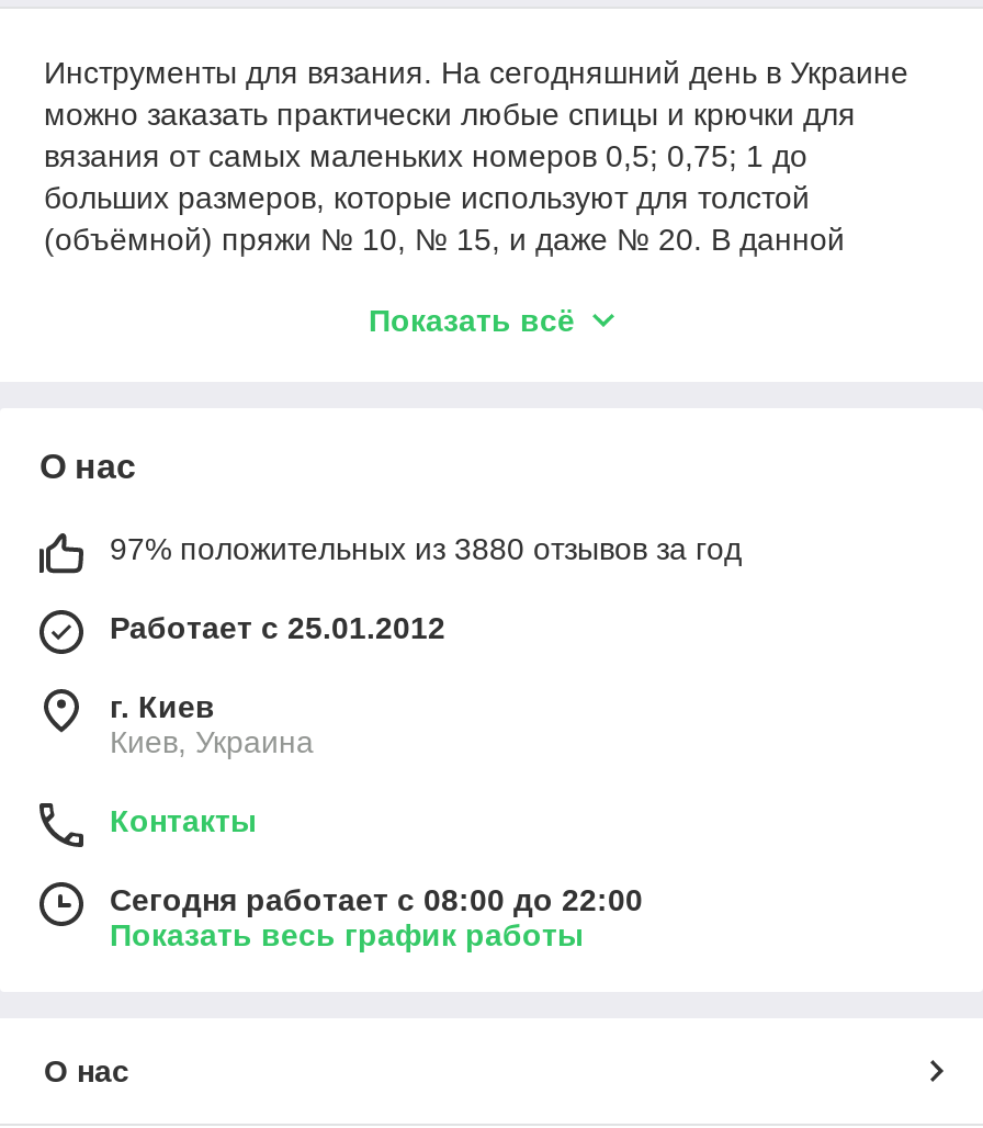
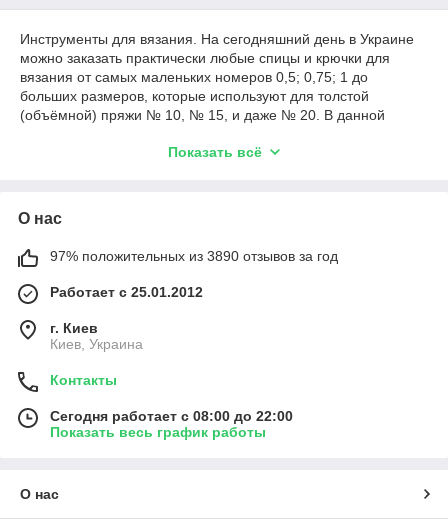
[110,531,742,566] 97% положительных из 3880 отзывов за год -> [50,248,338,264] 97% положительных из 3890 отзывов за год

